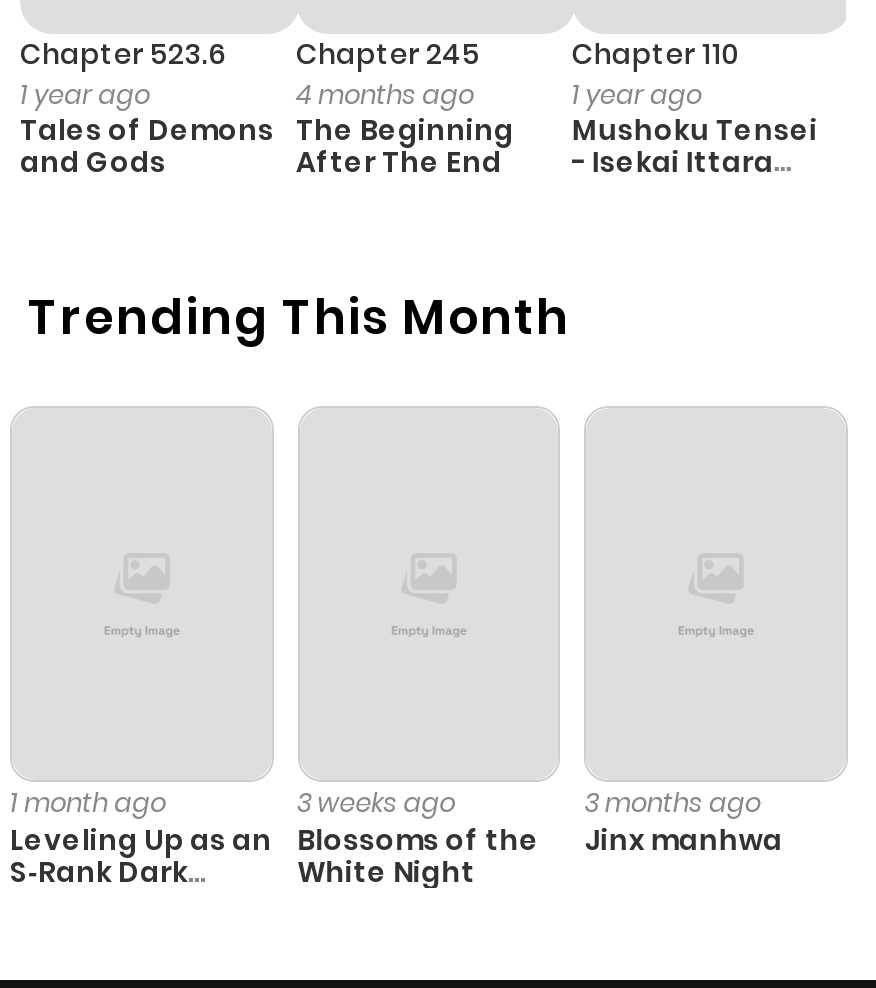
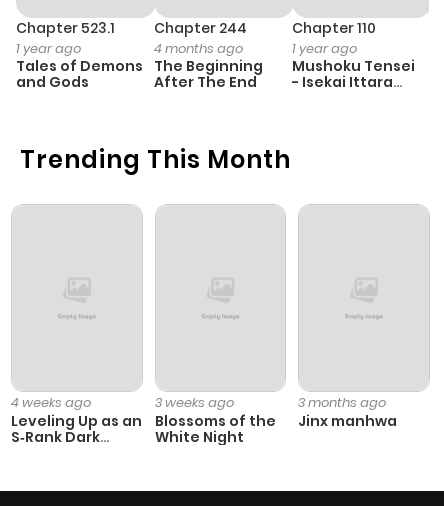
[20,33,226,73] Chapter 523.6 -> [16,18,115,38] Chapter 523.1
[296,33,480,73] Chapter 245 -> [154,18,247,38] Chapter 244
[10,784,166,822] 1 month ago -> [11,393,91,412] 4 weeks ago

